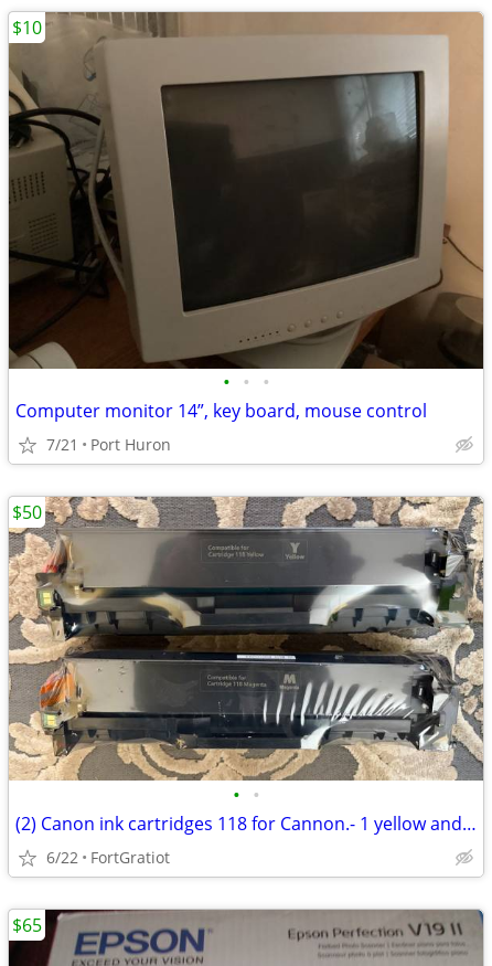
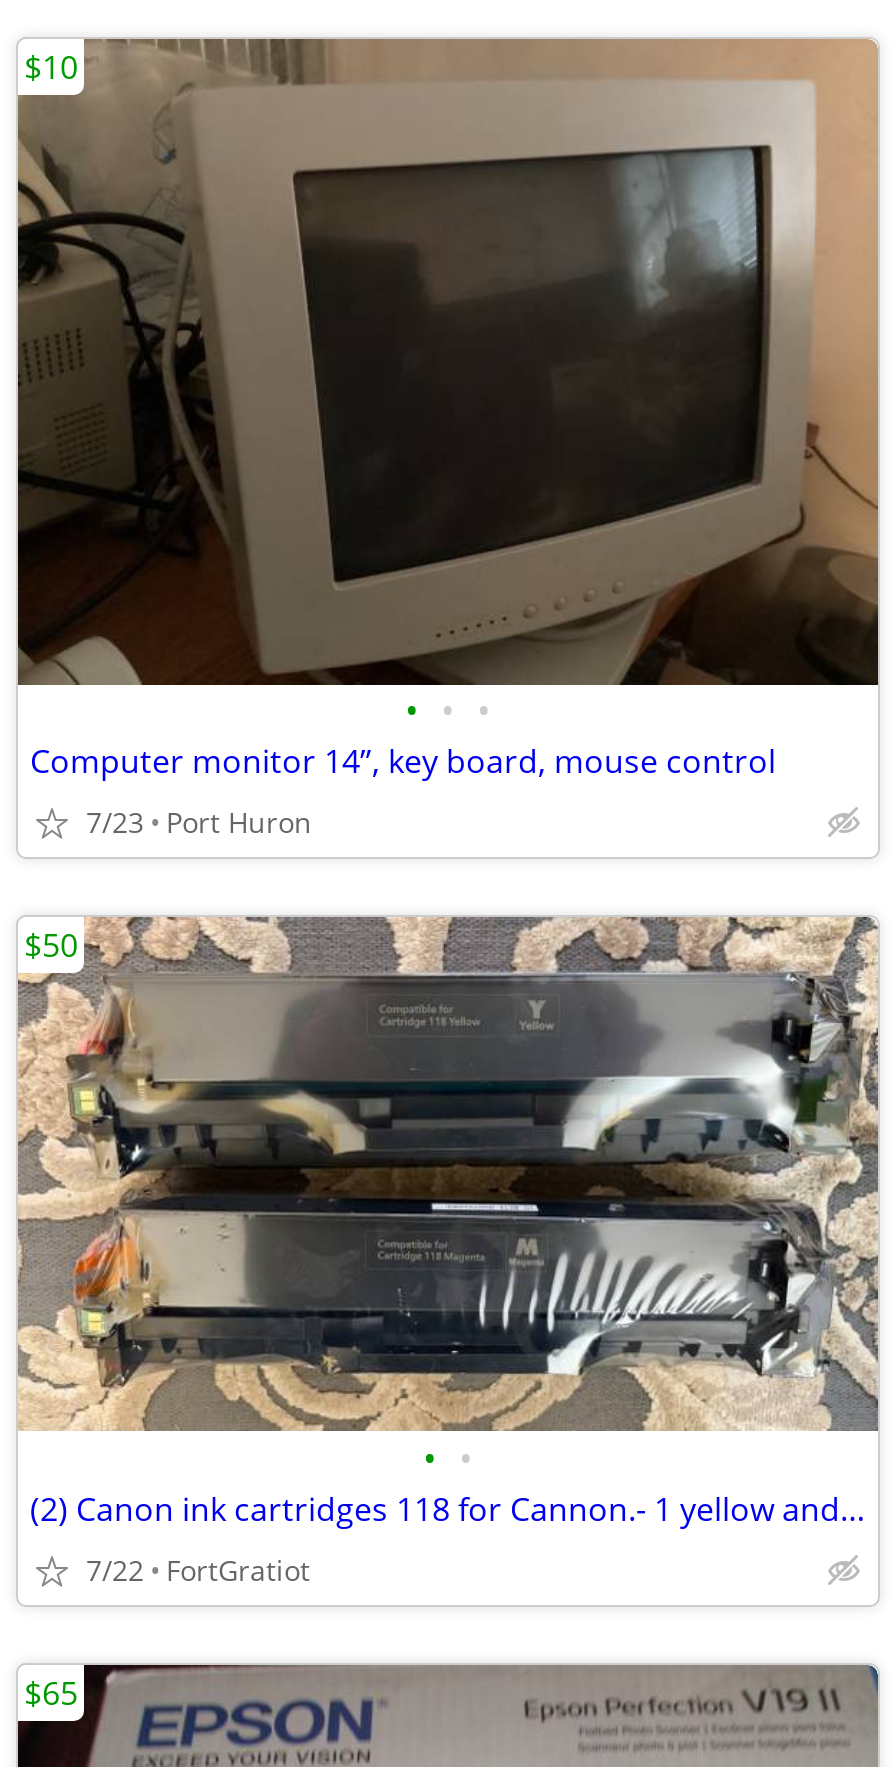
[46,434,171,455] 7/21 Port Huron -> [86,803,312,841] 7/23 Port Huron
[46,847,170,868] 6/22 FortGratiot -> [86,1551,310,1589] 7/22 FortGratiot

